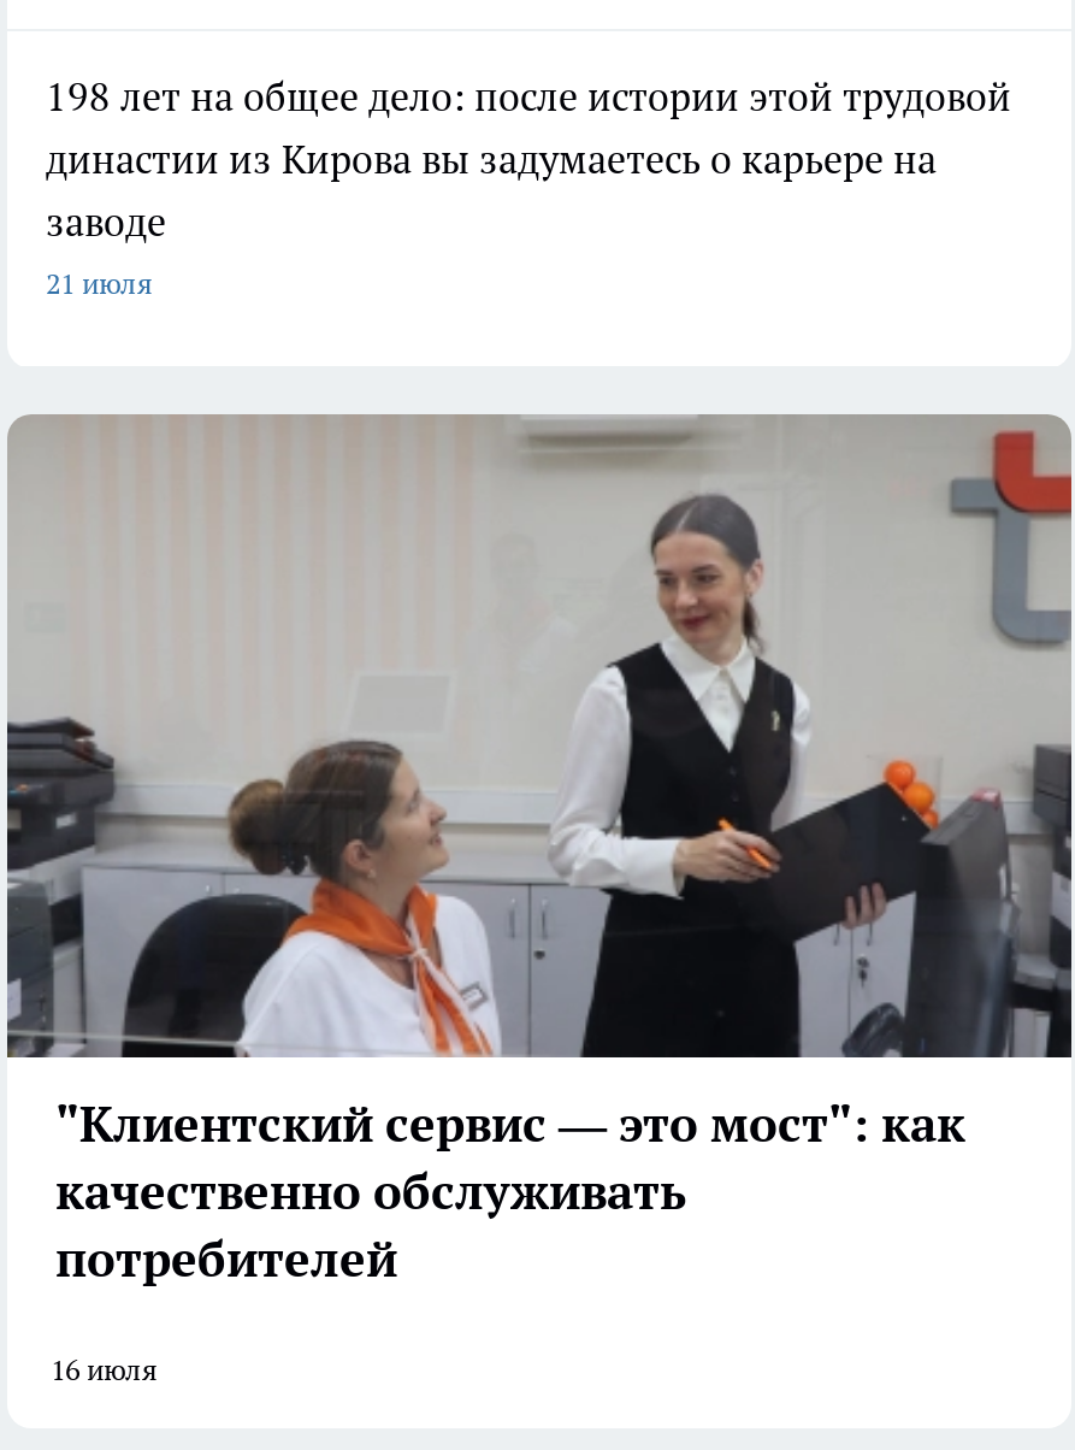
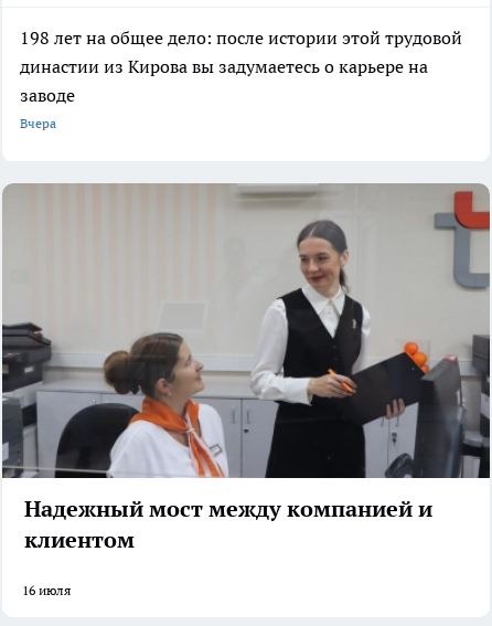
[46,264,152,300] 21 июля -> [20,114,56,131] Вчера
[55,1094,965,1292] "Клиентский сервис — это мост": как | качественно обслуживать | потребителей -> [24,495,432,554] Надежный мост между компанией и | клиентом

